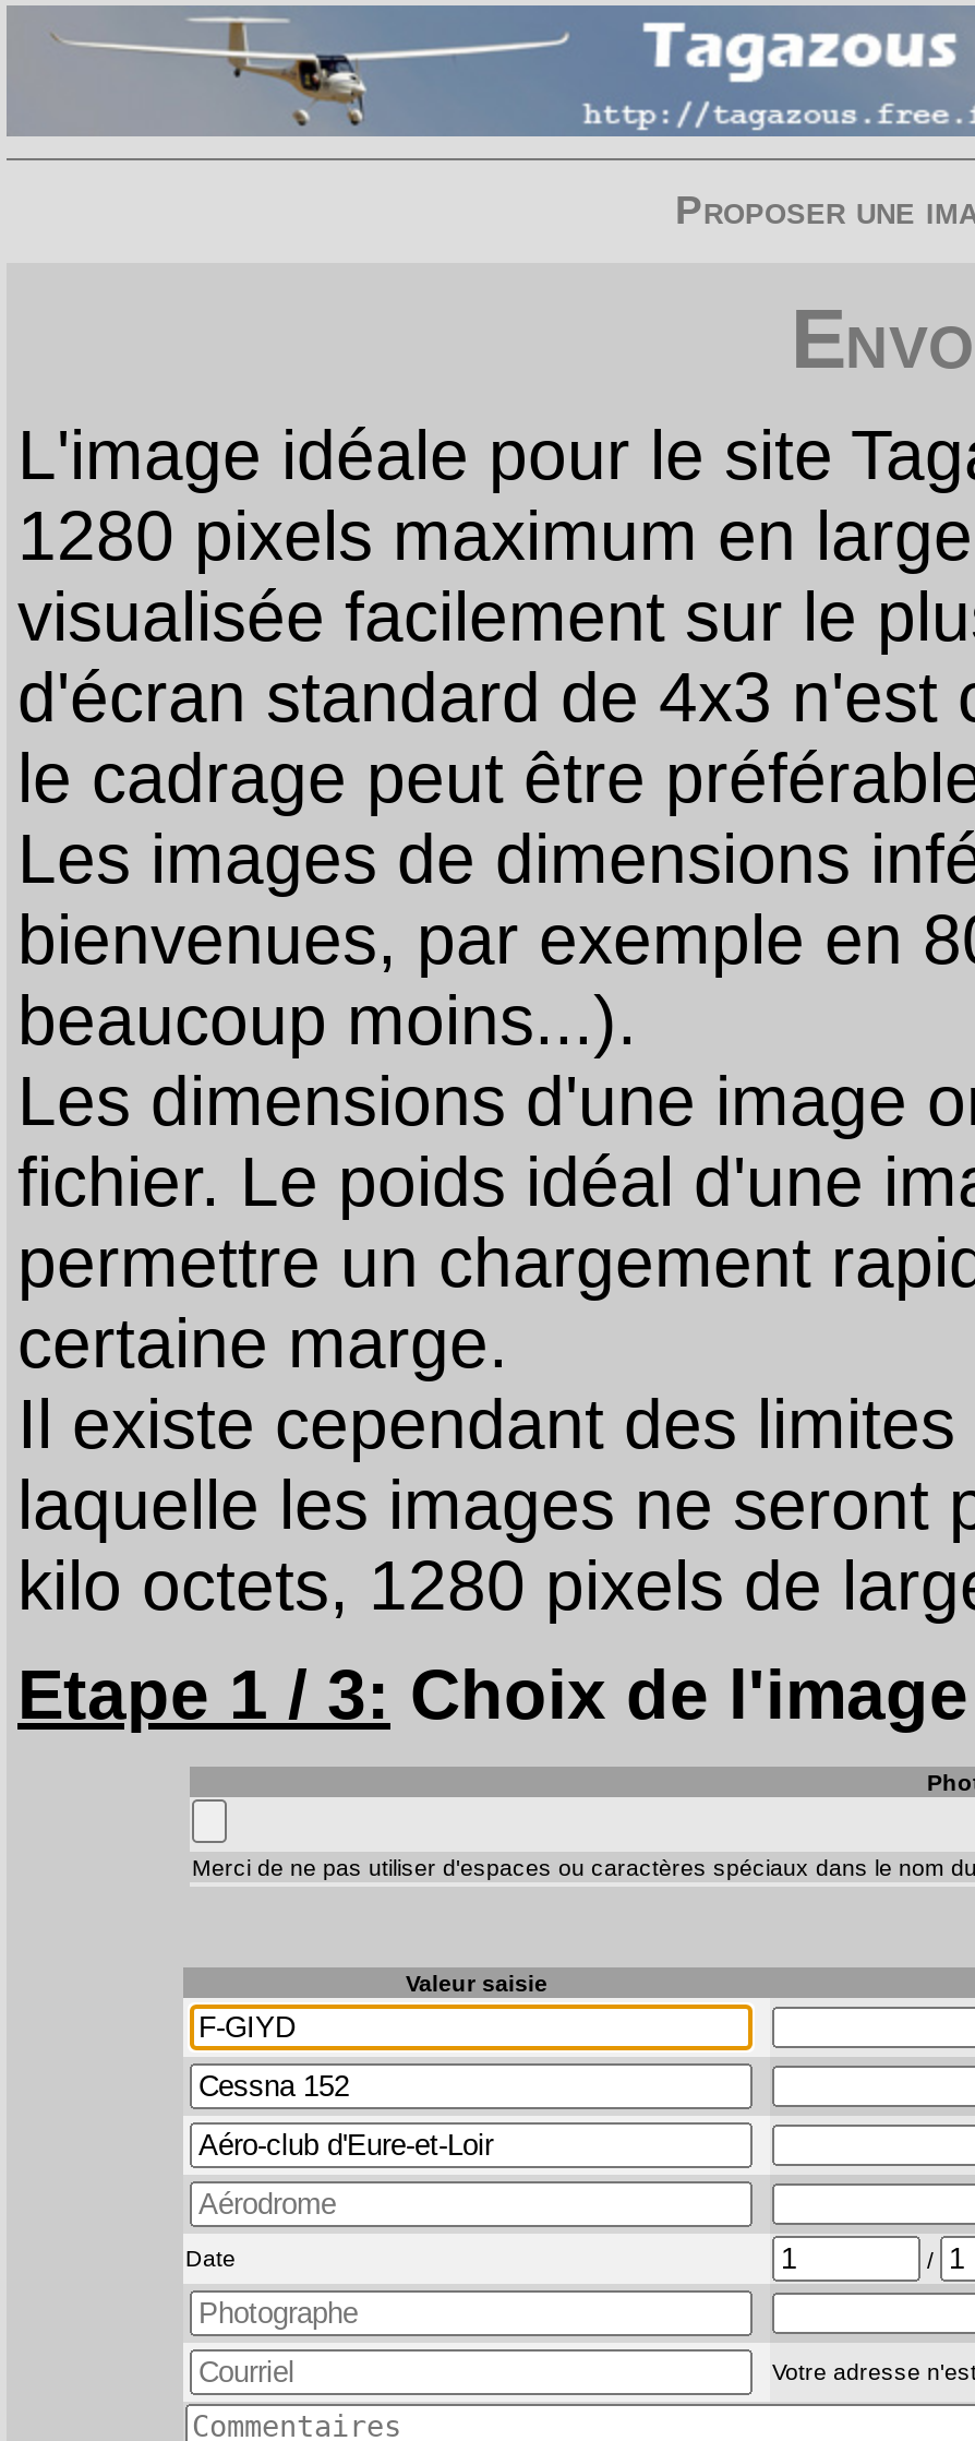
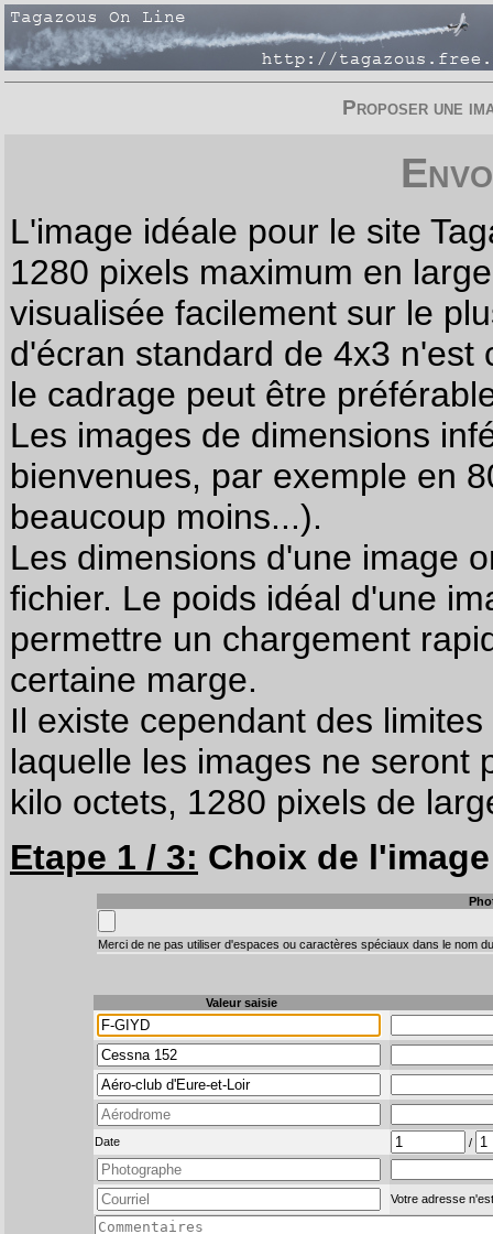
[11,12,968,136] [image] -> [6,7,490,69] [image]

